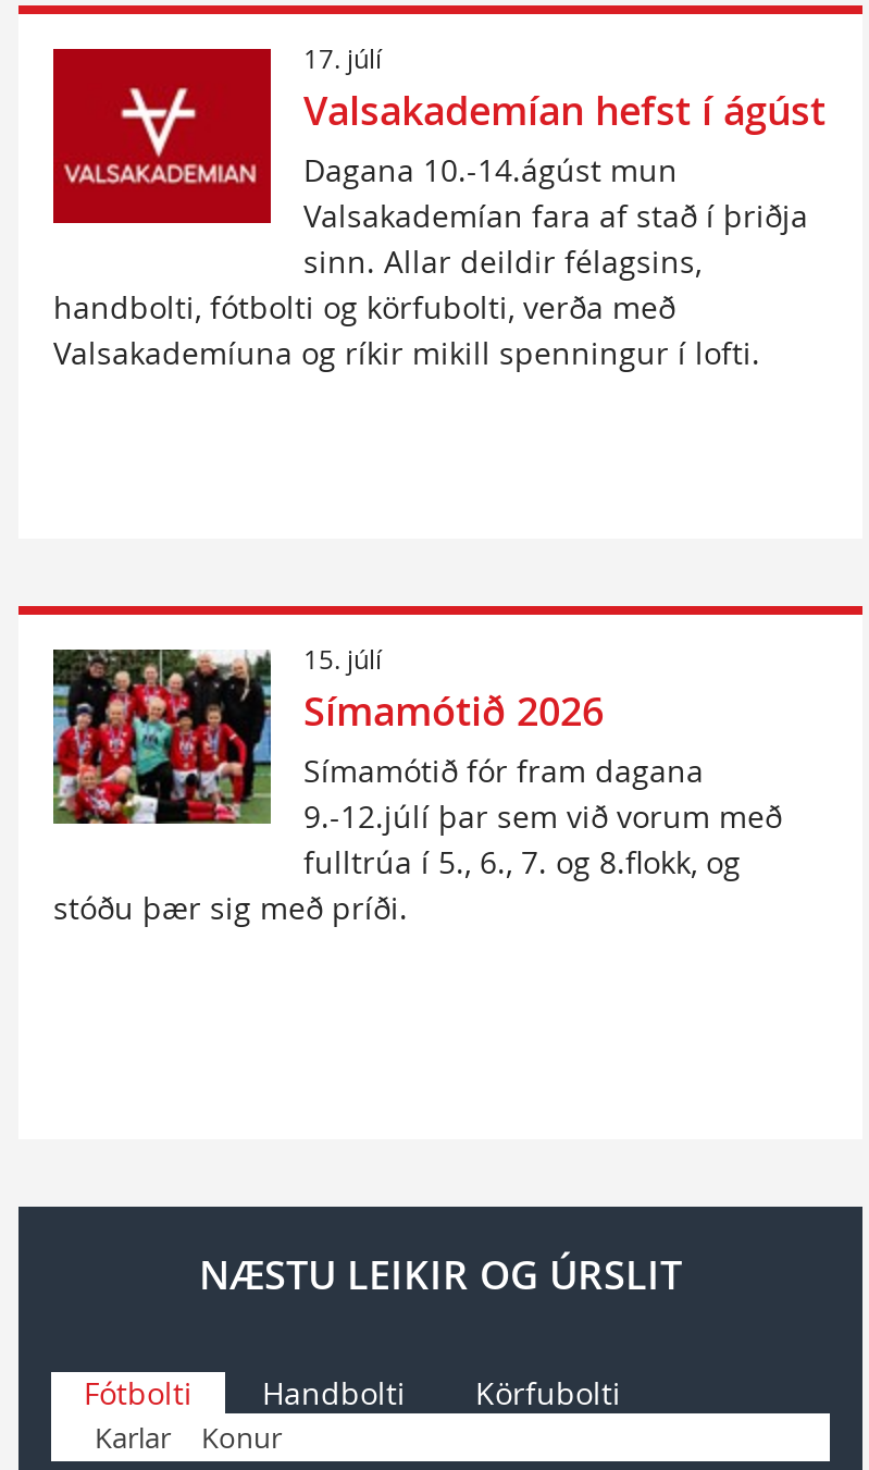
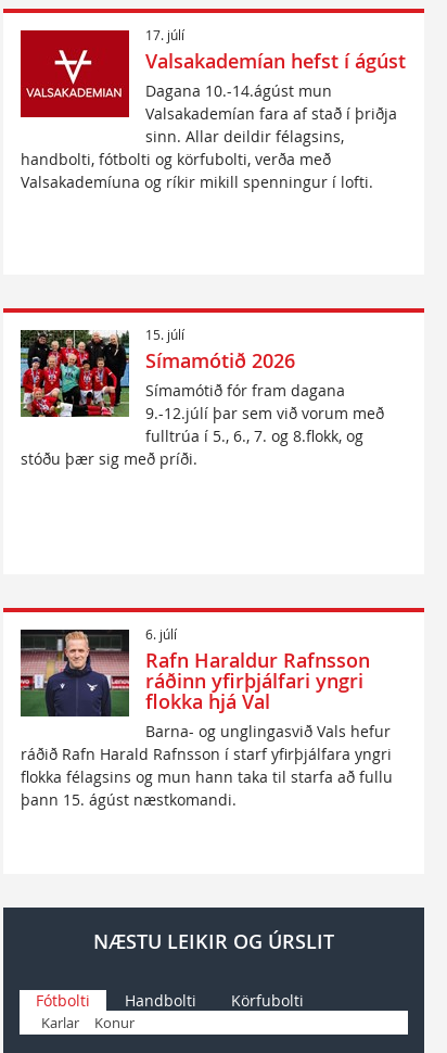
none -> [20,625,393,810] [image] | 6. júlí | Rafn Haraldur Rafnsson | ráðinn yfirþjálfari yngri | flokka hjá Val | Barna- og unglingasvið Vals hefur | ráðið Rafn Harald Rafnsson í starf yfirþjálfara yngri | flokka félagsins og mun hann taka til starfa að fullu | þann 15. ágúst næstkomandi.

